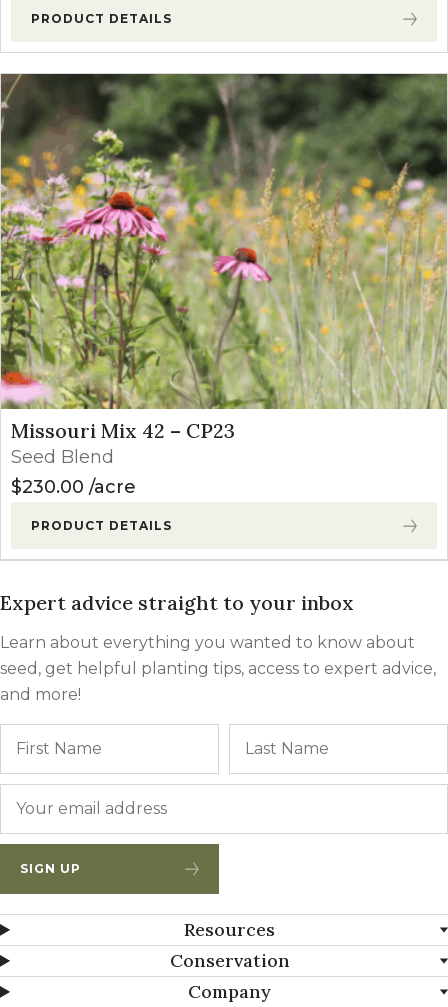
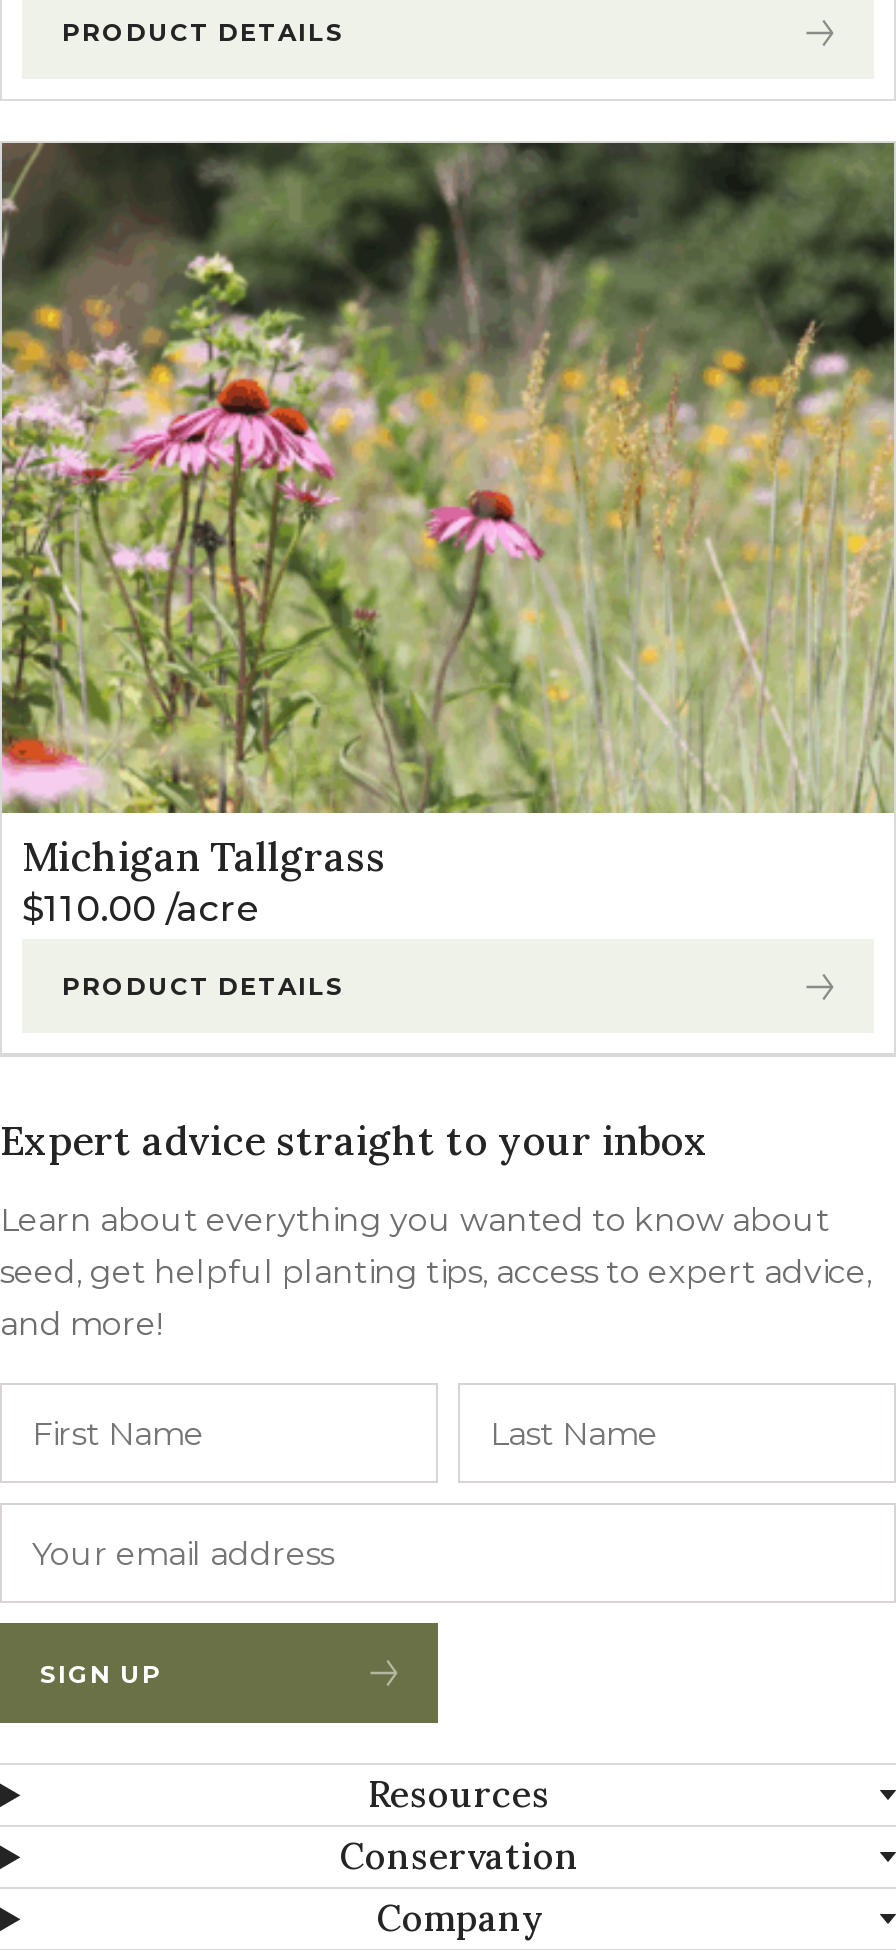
[11,418,235,498] Missouri Mix 42 – CP23 | Seed Blend | $230.00 acre -> [22,832,386,932] Michigan Tallgrass | $110.00 acre

